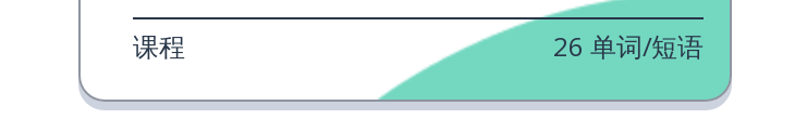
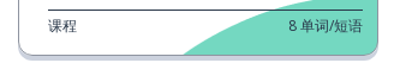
[553,28,704,64] 26 单词/短语 -> [288,15,363,35] 8 单词/短语

